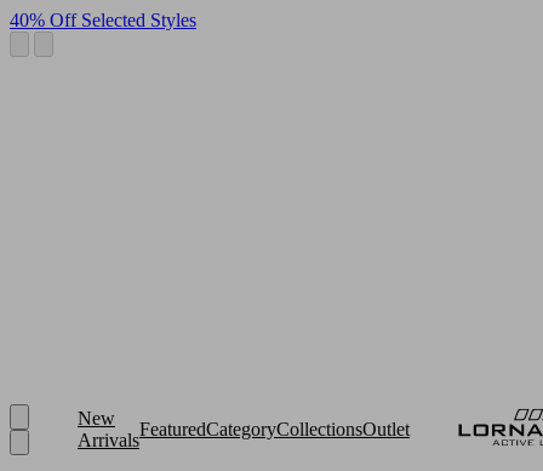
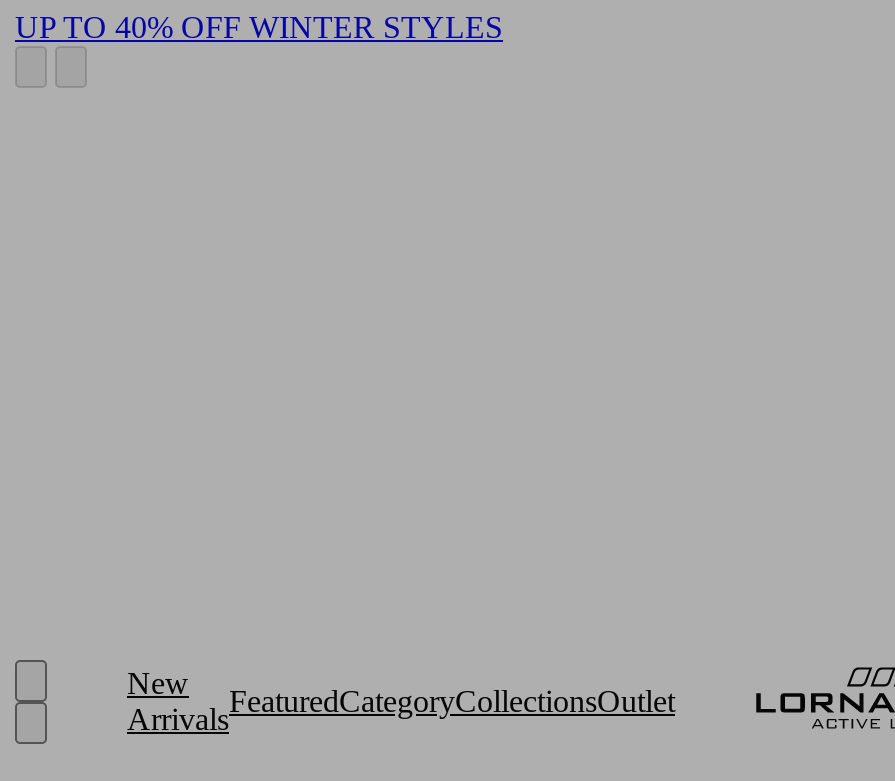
[10,10,196,30] 40% Off Selected Styles -> [15,10,503,44] UP TO 40% OFF WINTER STYLES

